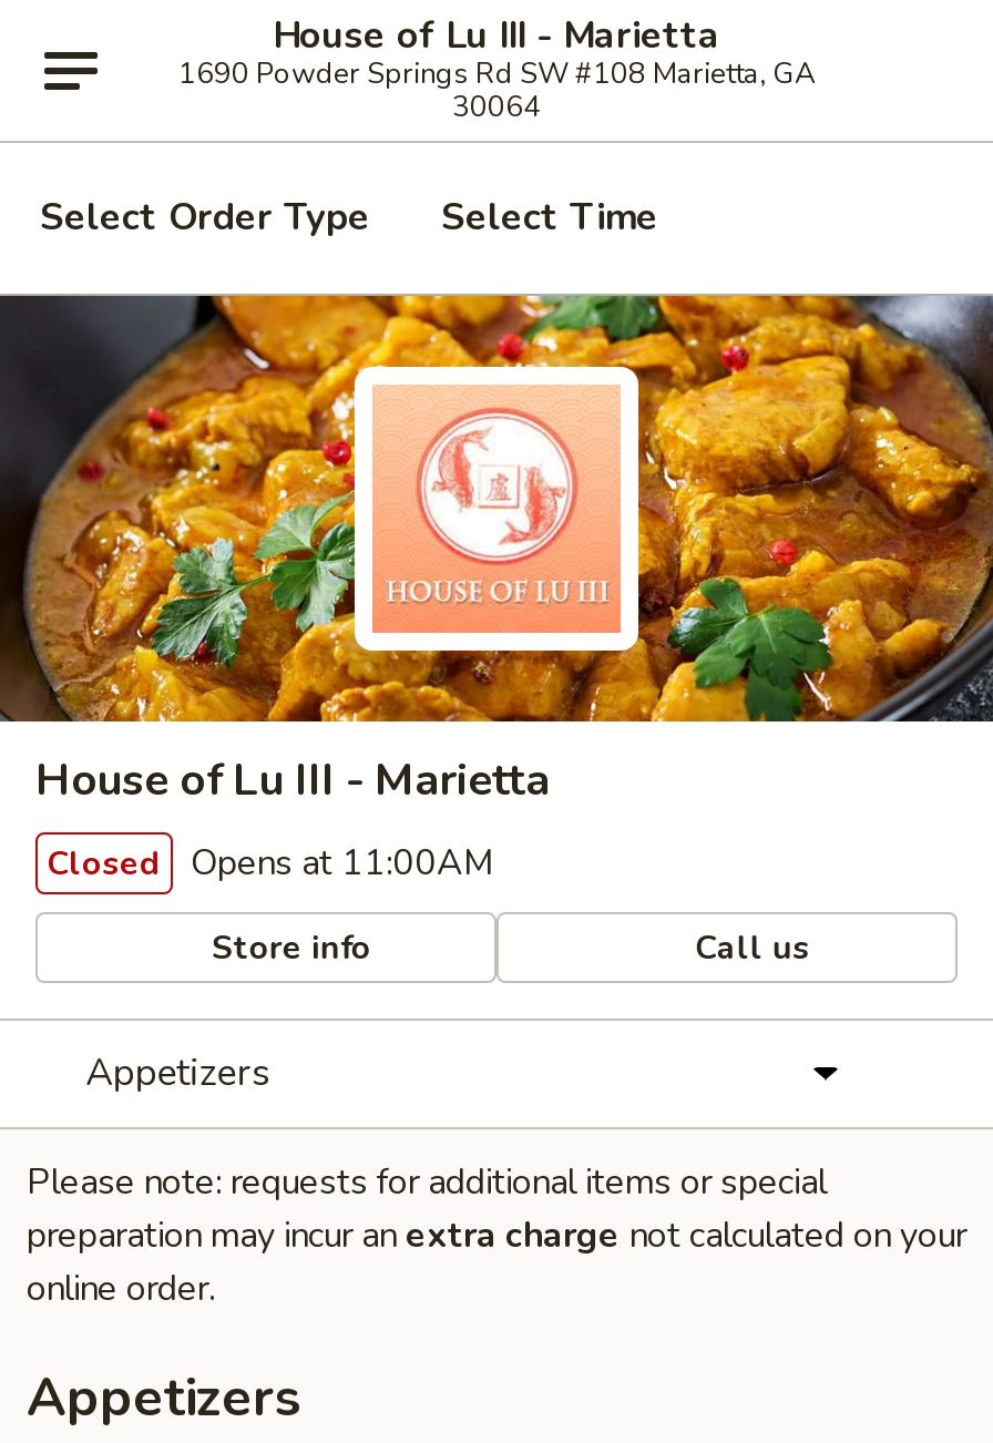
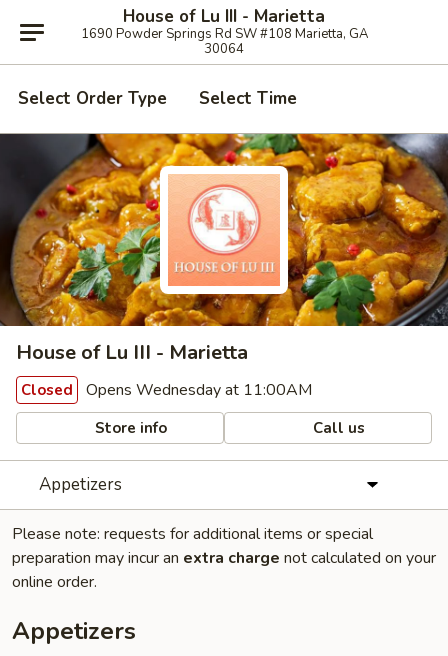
[47,839,494,888] Closed Opens at 11:00AM -> [21,379,312,401] Closed Opens Wednesday at 11:00AM

